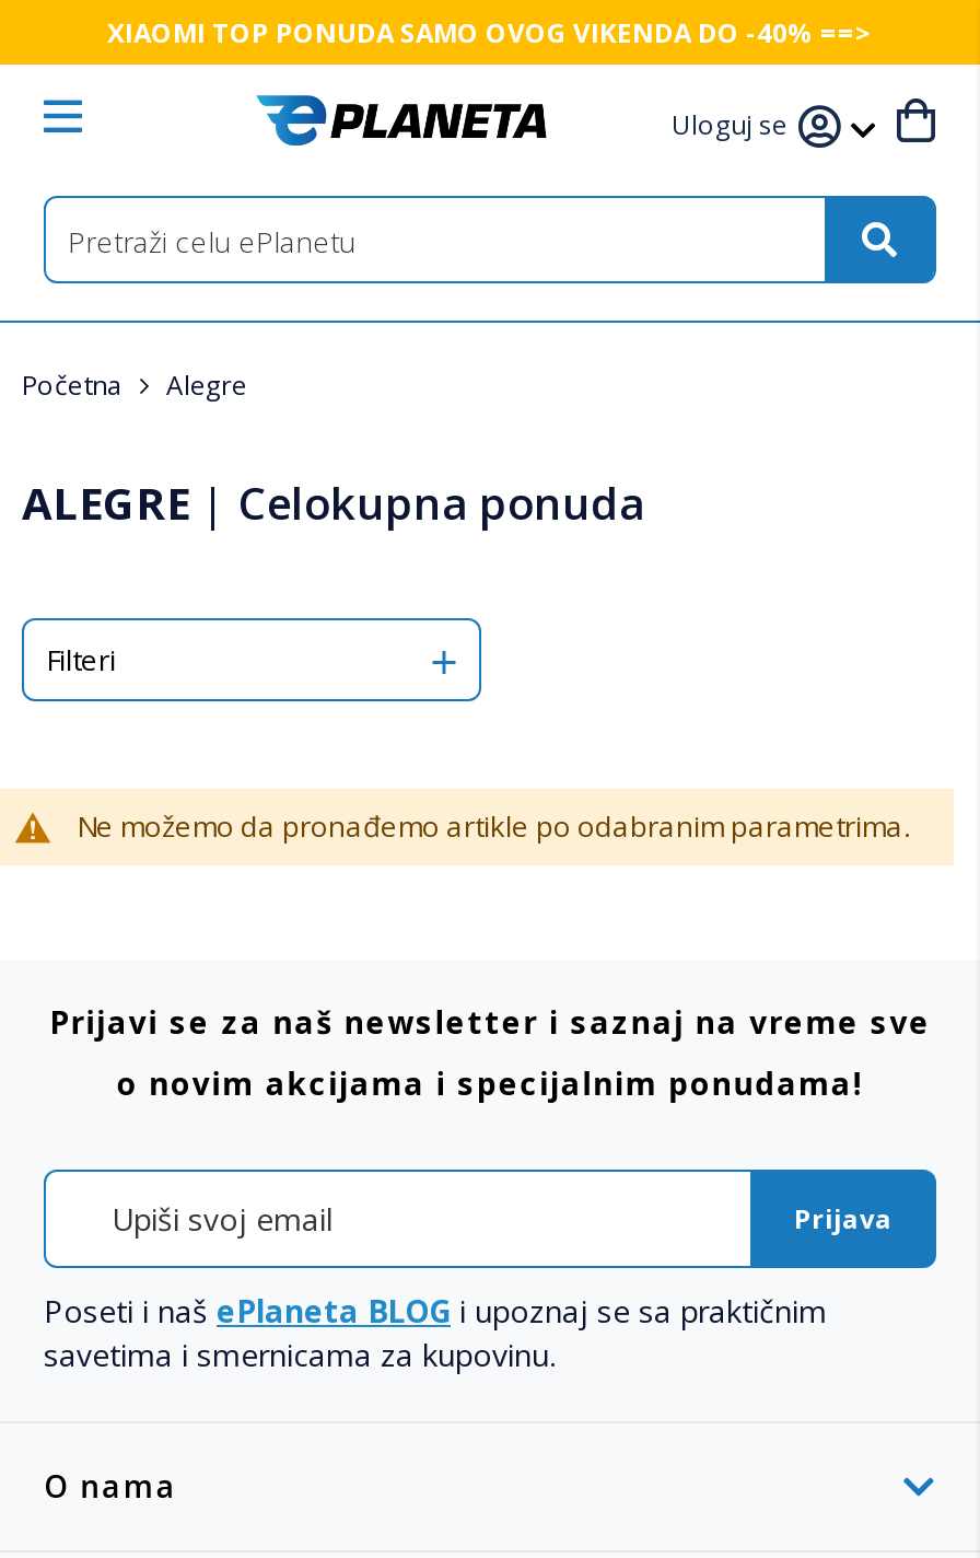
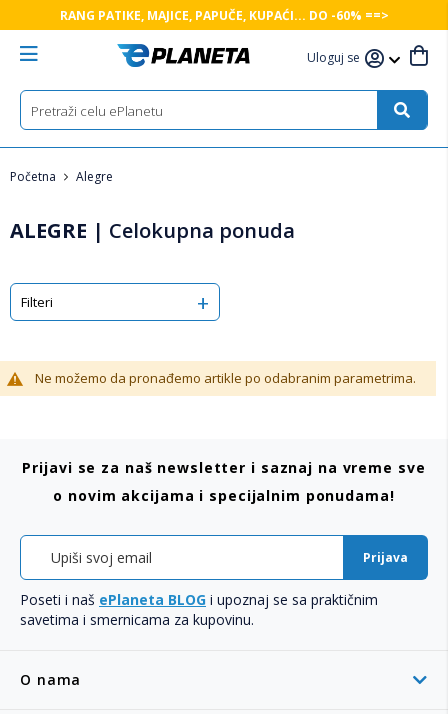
[107,13,873,50] XIAOMI TOP PONUDA SAMO OVOG VIKENDA DO -40% ==> -> [59,6,388,23] RANG PATIKE, MAJICE, PAPUČE, KUPAĆI... DO -60% ==>

